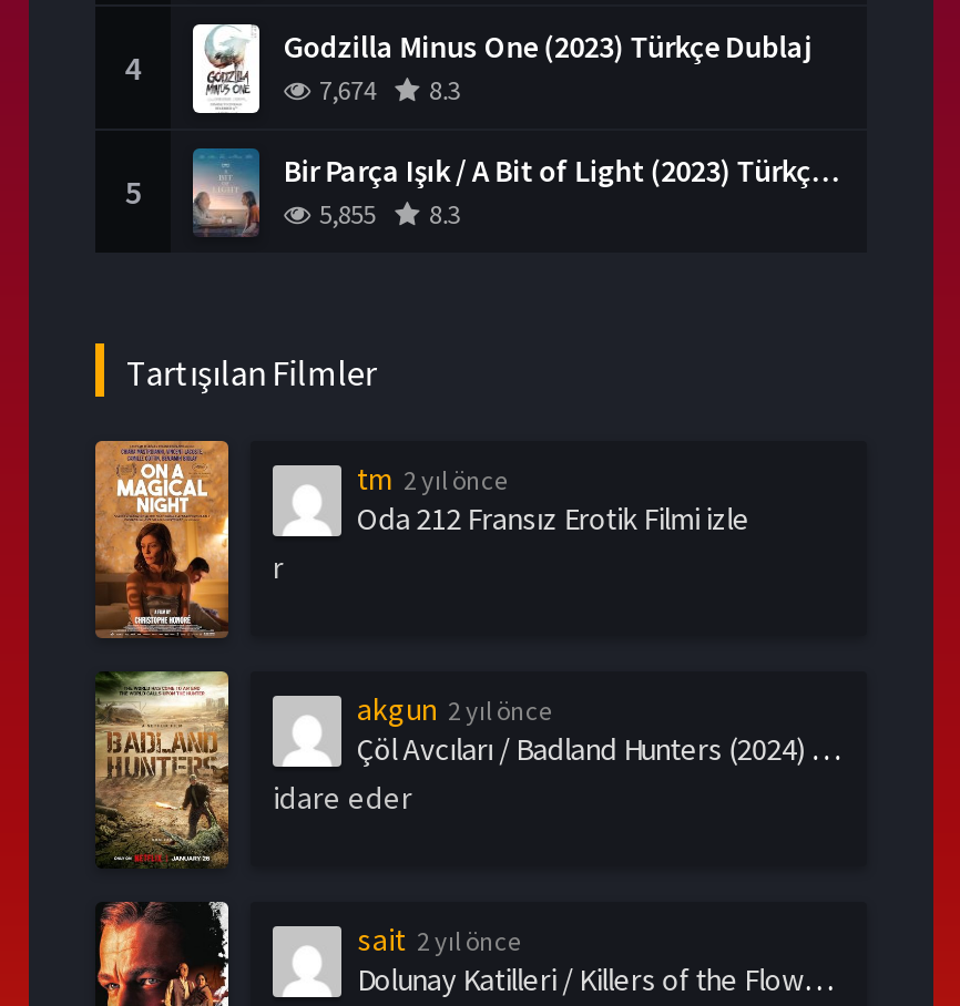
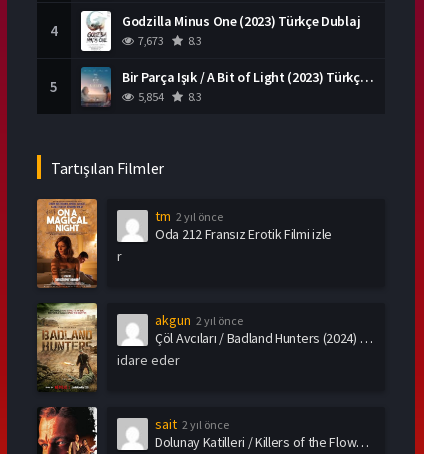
[319,73,460,106] 7,674 8.3 -> [138,33,202,48] 7,673 8.3
[319,197,460,230] 5,855 8.3 -> [138,89,202,104] 5,854 8.3

